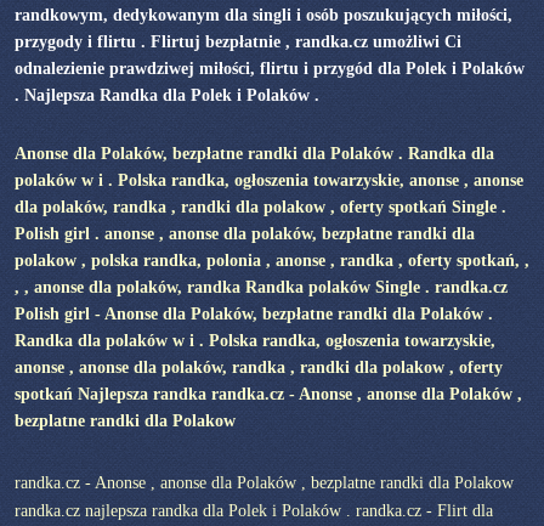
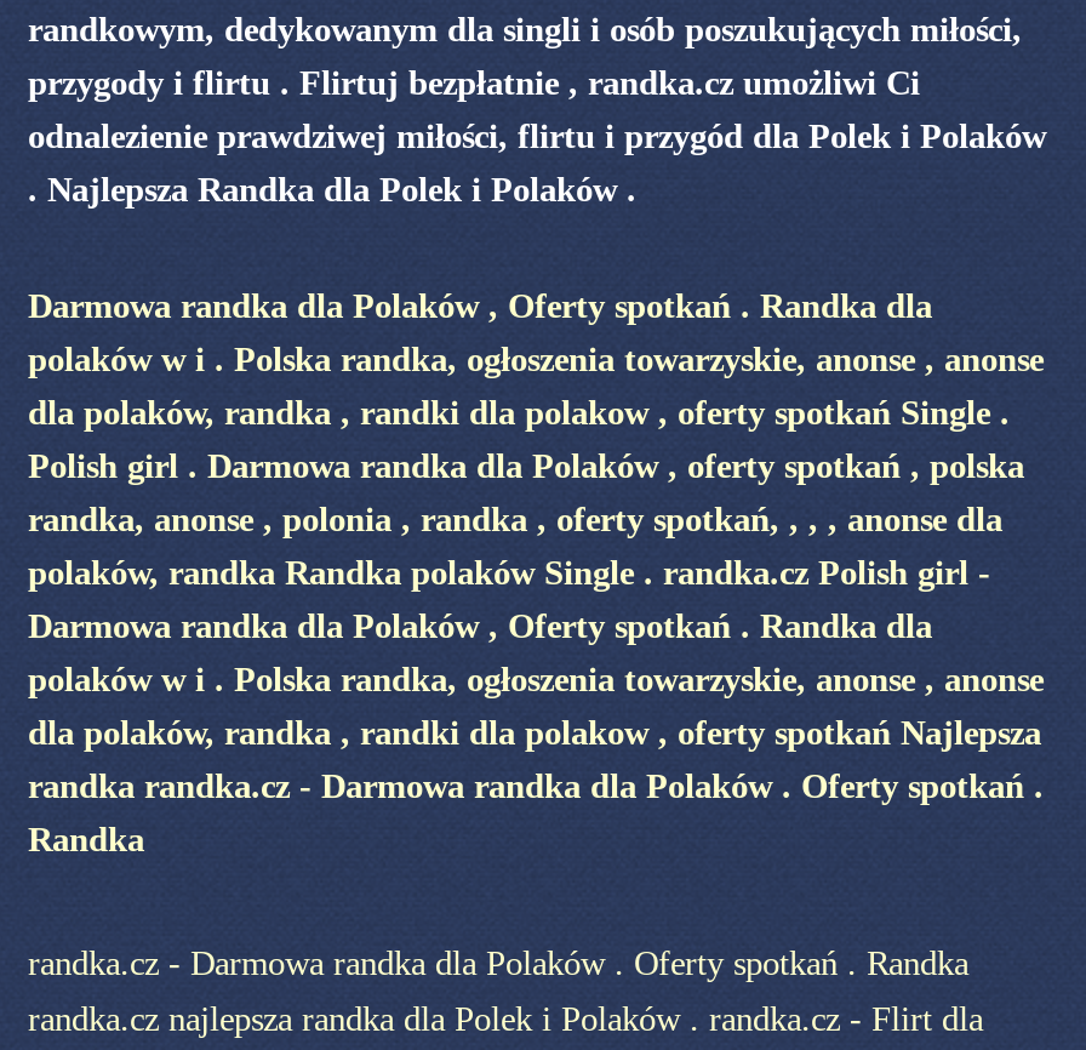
[14,143,494,163] Anonse dla Polaków, bezpłatne randki dla Polaków . Randka dla -> [28,286,932,324] Darmowa randka dla Polaków , Oferty spotkań . Randka dla
[14,223,529,430] Polish girl . anonse , anonse dla polaków, bezpłatne randki dla | polakow , polska randka, polonia , anonse , randka , oferty spotkań, , | , , anonse dla polaków, randka Randka polaków Single . randka.cz | Polish girl - Anonse dla Polaków, bezpłatne randki dla Polaków . | Randka dla polaków w i . Polska randka, ogłoszenia towarzyskie, | anonse , anonse dla polaków, randka , randki dla polakow , oferty | spotkań Najlepsza randka randka.cz - Anonse , anonse dla Polaków , | bezplatne randki dla Polakow -> [28,446,1044,858] Polish girl . Darmowa randka dla Polaków , oferty spotkań , polska | randka, anonse , polonia , randka , oferty spotkań, , , , anonse dla | polaków, randka Randka polaków Single . randka.cz Polish girl - | Darmowa randka dla Polaków , Oferty spotkań . Randka dla | polaków w i . Polska randka, ogłoszenia towarzyskie, anonse , anonse | dla polaków, randka , randki dla polakow , oferty spotkań Najlepsza | randka randka.cz - Darmowa randka dla Polaków . Oferty spotkań . | Randka
[14,472,513,492] randka.cz - Anonse , anonse dla Polaków , bezplatne randki dla Polakow -> [28,943,968,982] randka.cz - Darmowa randka dla Polaków . Oferty spotkań . Randka

